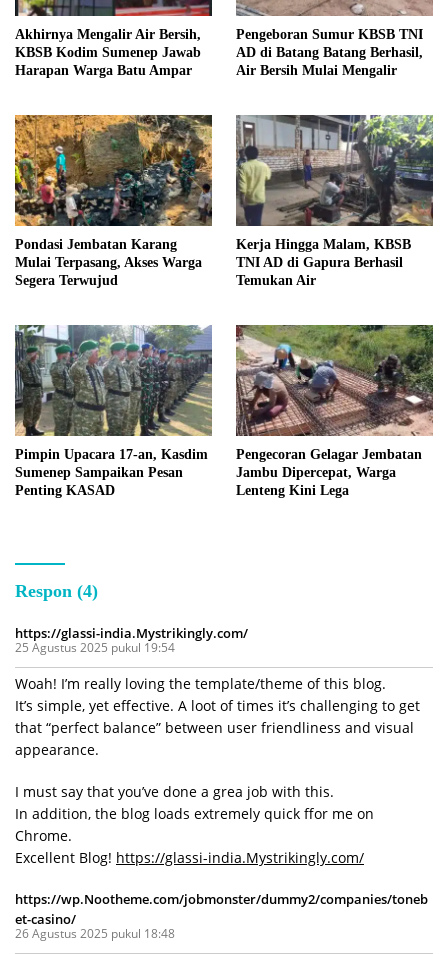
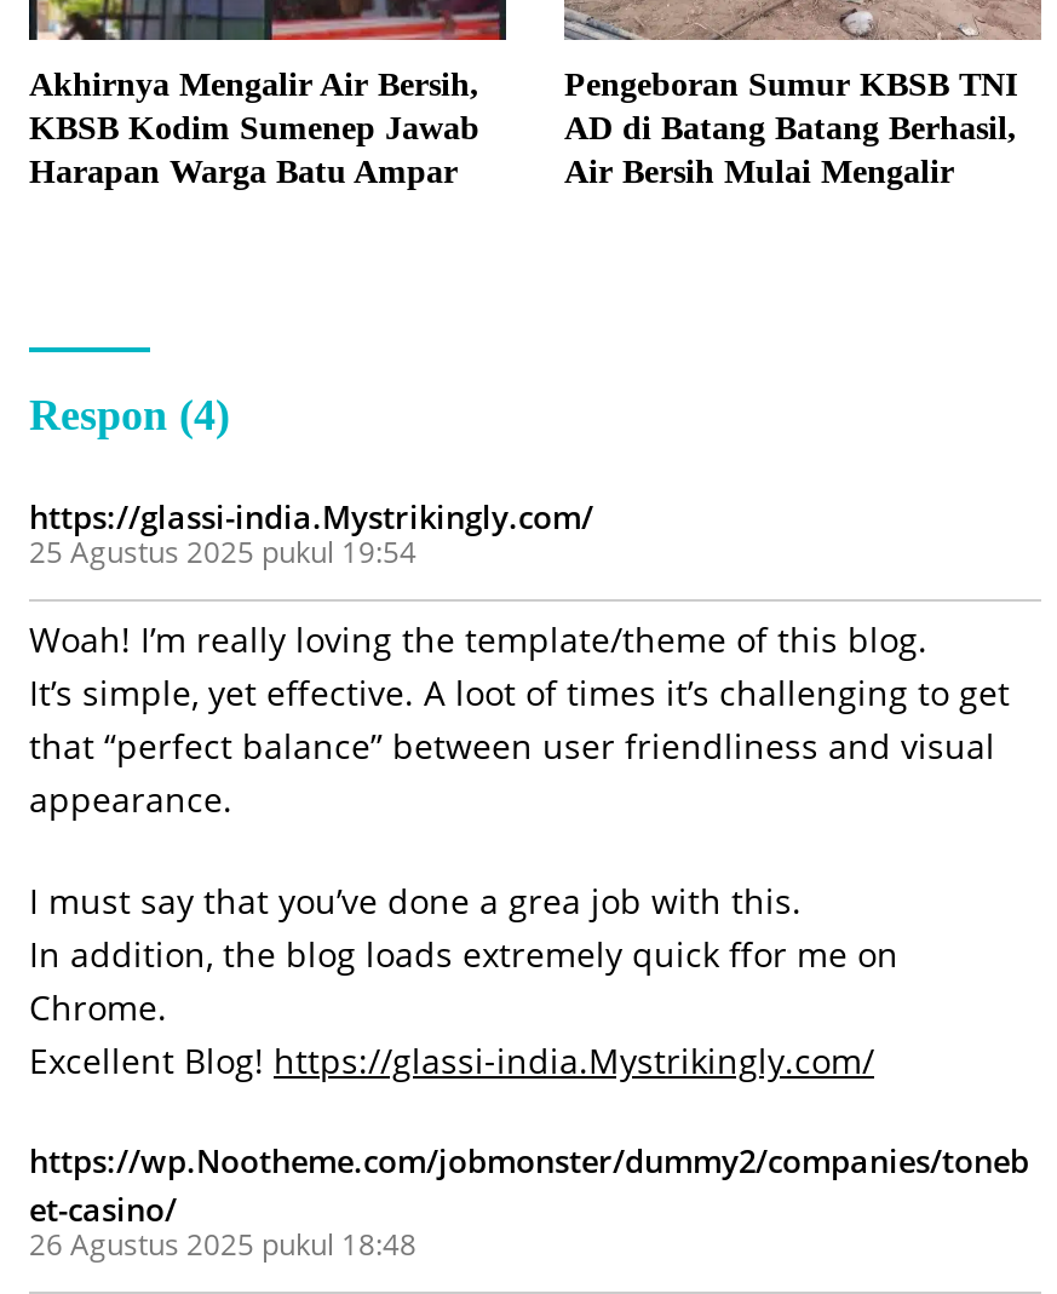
[14,114,213,288] [image] | Pondasi Jembatan Karang | Mulai Terpasang, Akses Warga | Segera Terwujud -> none
[236,114,434,288] [image] | Kerja Hingga Malam, KBSB | TNI AD di Gapura Berhasil | Temukan Air -> none
[14,324,213,498] [image] | Pimpin Upacara 17-an, Kasdim | Sumenep Sampaikan Pesan | Penting KASAD -> none
[236,324,434,498] [image] | Pengecoran Gelagar Jembatan | Jambu Dipercepat, Warga | Lenteng Kini Lega -> none

